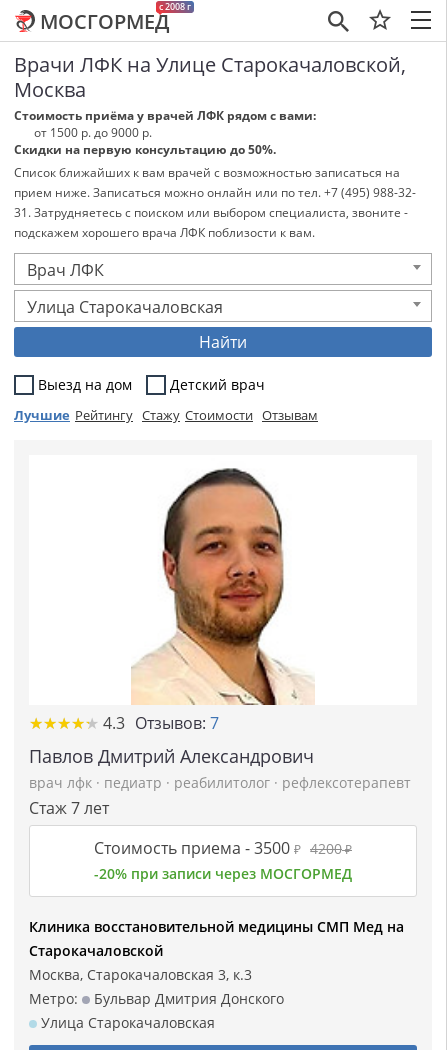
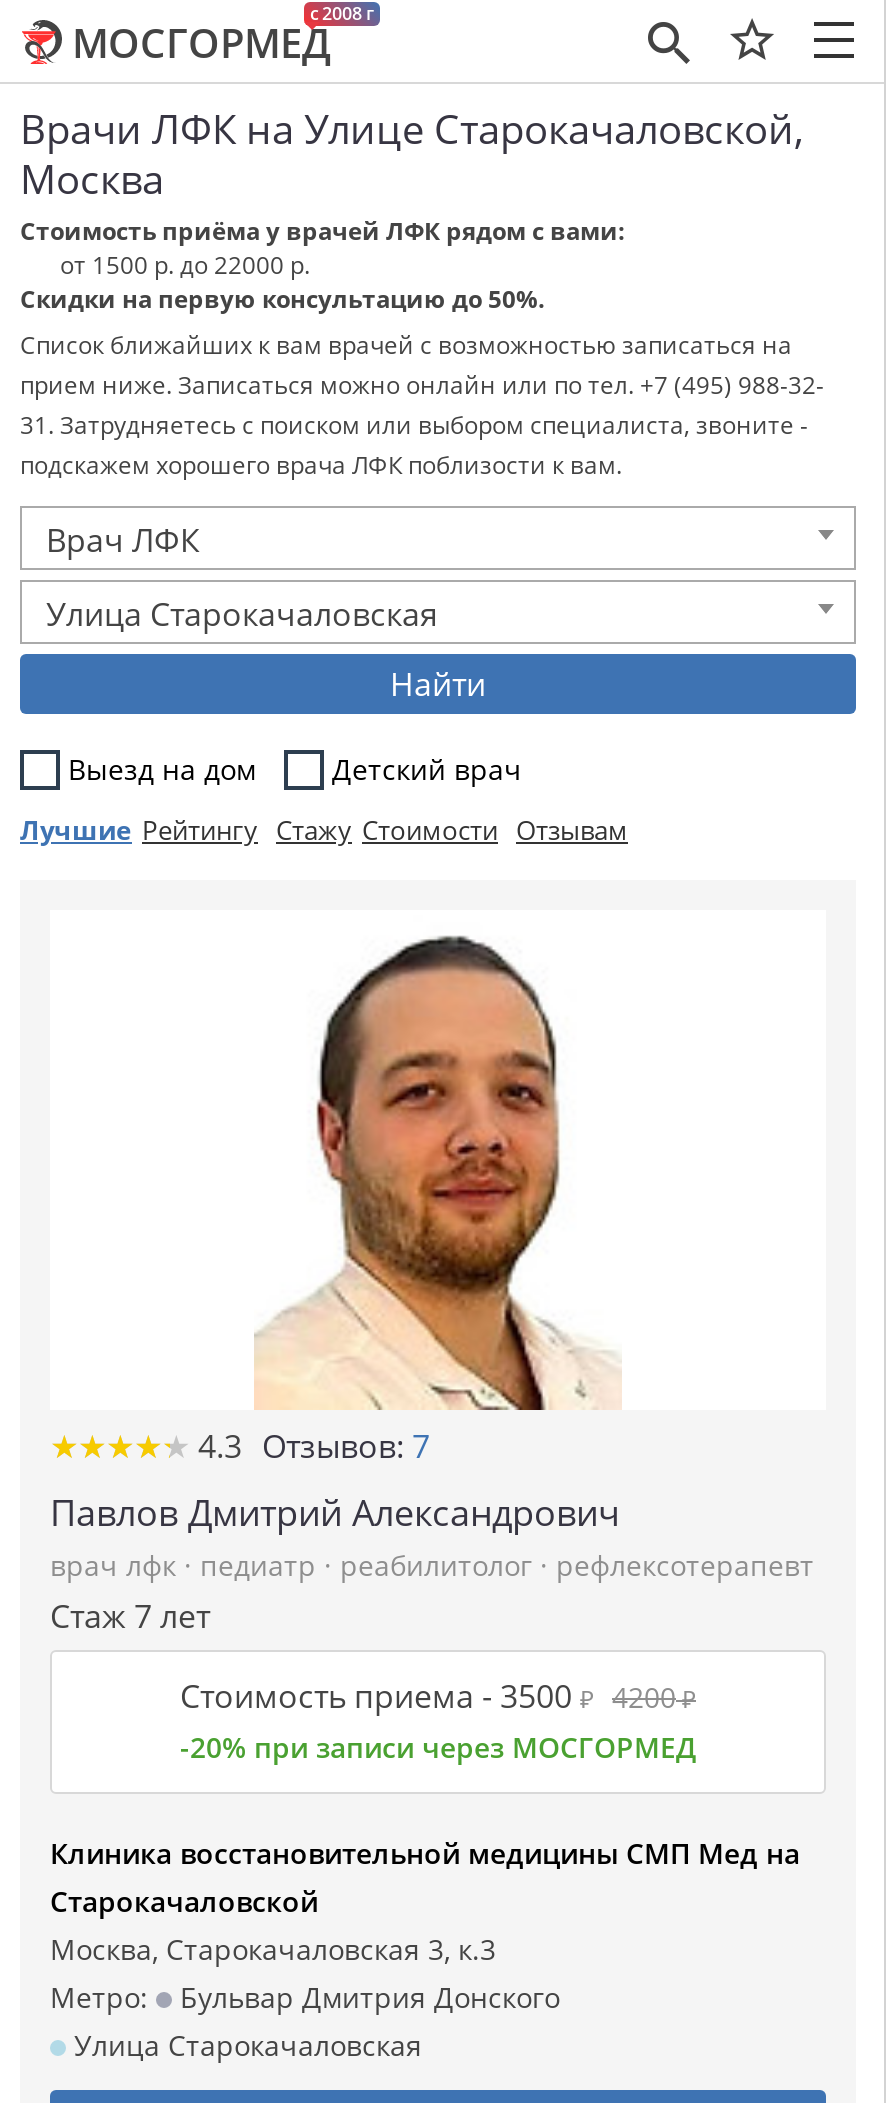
[34,124,152,141] от 1500 р. до 9000 р. -> [60,248,310,282] от 1500 р. до 22000 р.

